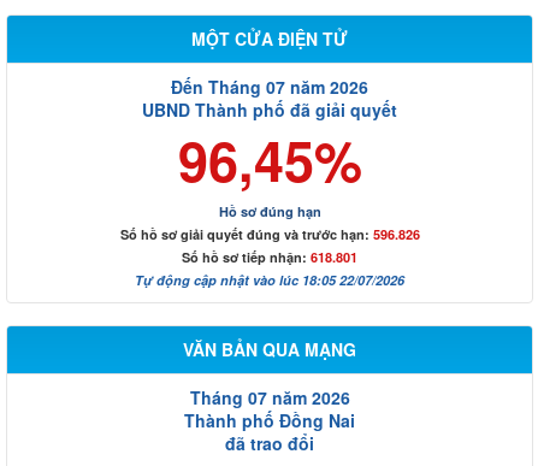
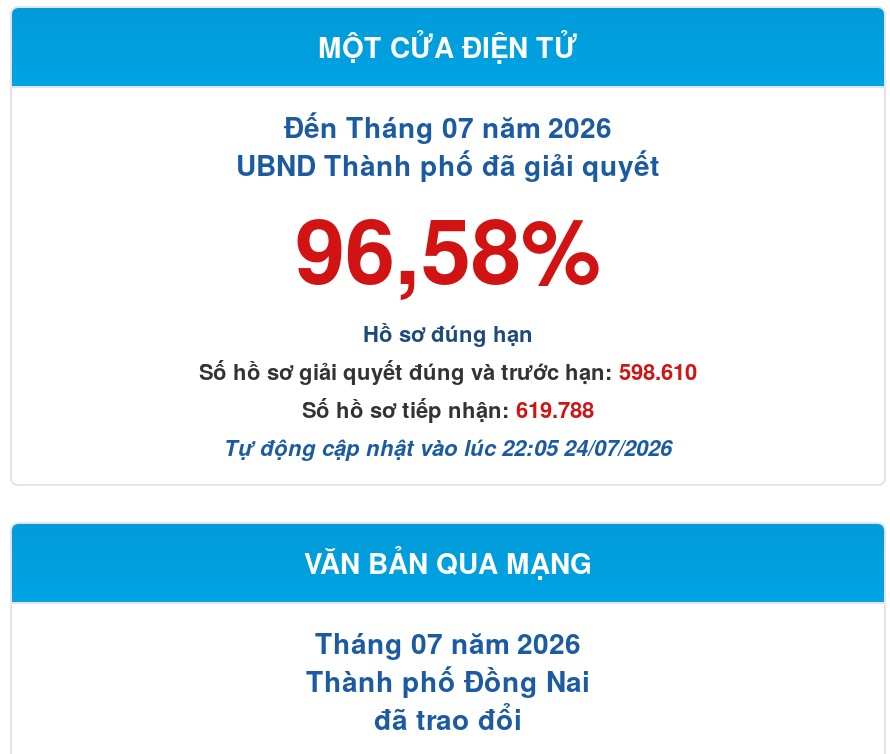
[178,120,362,198] 96,45% -> [295,181,601,311] 96,58%
[120,225,419,243] Số hồ sơ giải quyết đúng và trước hạn: 596.826 -> [199,355,697,385] Số hồ sơ giải quyết đúng và trước hạn: 598.610
[182,248,357,266] Số hồ sơ tiếp nhận: 618.801 -> [302,393,594,423] Số hồ sơ tiếp nhận: 619.788
[135,271,404,289] Tự động cập nhật vào lúc 18:05 22/07/2026 -> [224,431,672,461] Tự động cập nhật vào lúc 22:05 24/07/2026

